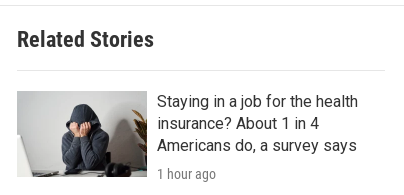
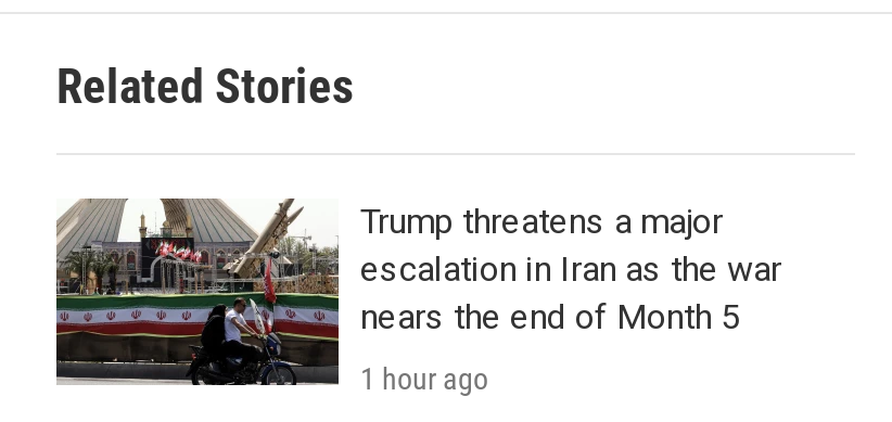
[17,91,358,178] [image] | Staying in a job for the health | insurance? About 1 in 4 | Americans do, a survey says -> [54,199,781,387] [image] | Trump threatens a major | escalation in Iran as the war | nears the end of Month 5

